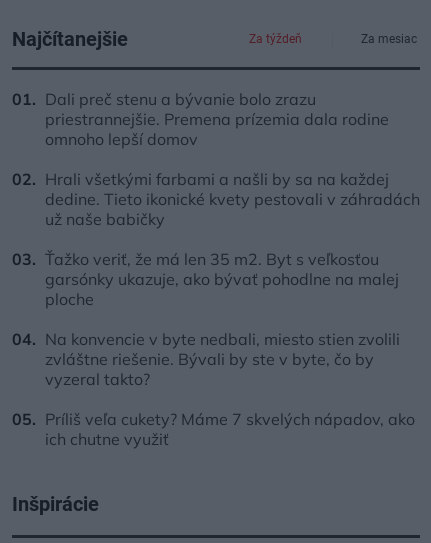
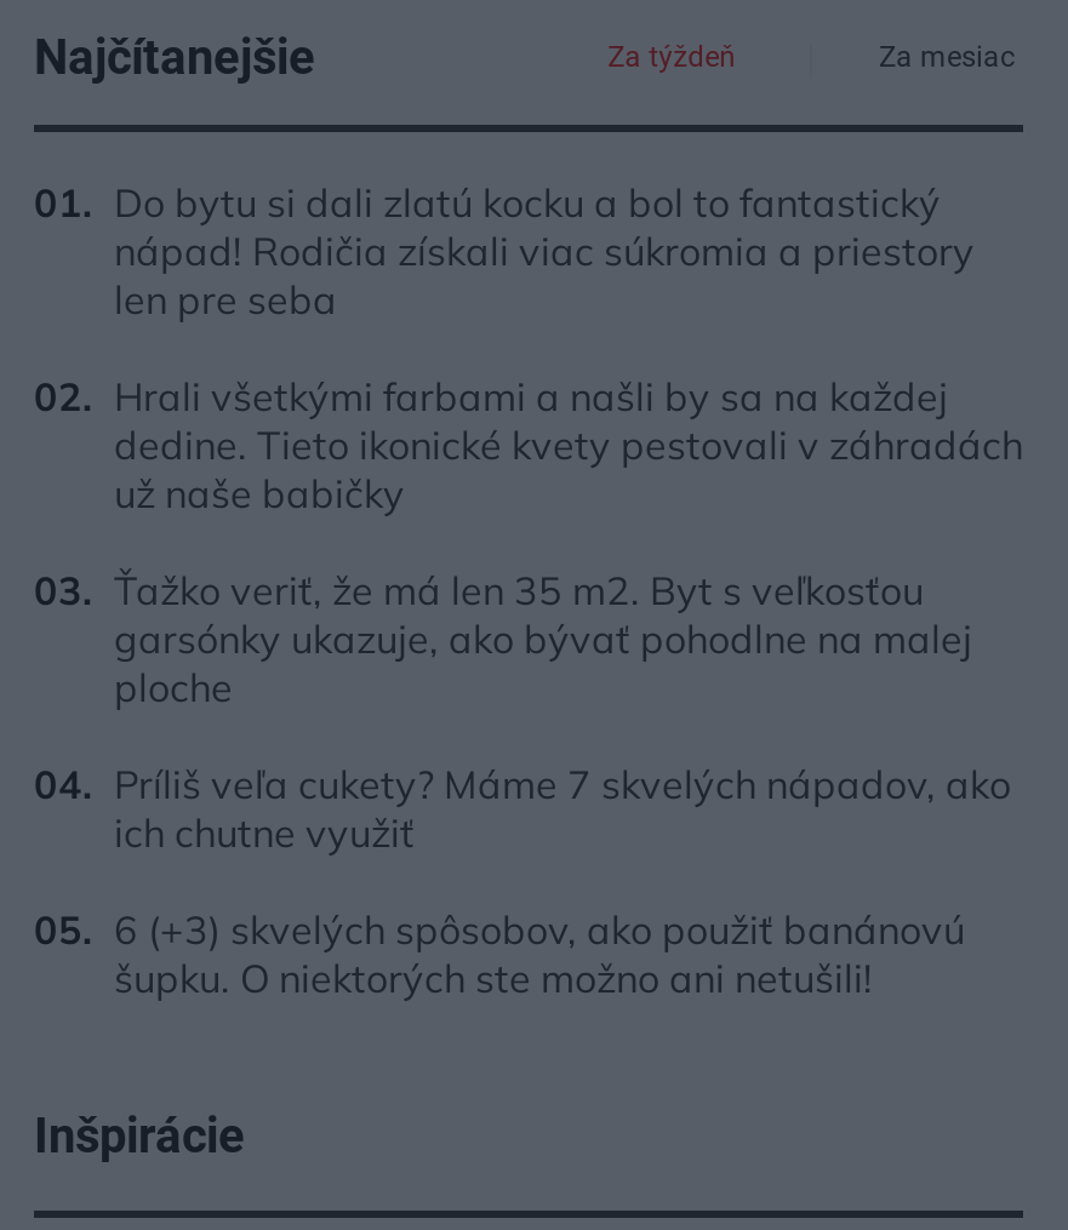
[45,89,389,149] Dali preč stenu a bývanie bolo zrazu | priestrannejšie. Premena prízemia dala rodine | omnoho lepší domov -> [114,178,975,324] Do bytu si dali zlatú kocku a bol to fantastický | nápad! Rodičia získali viac súkromia a priestory | len pre seba
[45,329,400,389] Na konvencie v byte nedbali, miesto stien zvolili | zvláštne riešenie. Bývali by ste v byte, čo by | vyzeral takto? -> none
moved [45,409,415,449] -> [114,760,1011,857]: Príliš veľa cukety? Máme 7 skvelých nápadov, ako | ich chutne využiť
none -> [114,905,965,1002] 6 (+3) skvelých spôsobov, ako použiť banánovú | šupku. O niektorých ste možno ani netušili!

